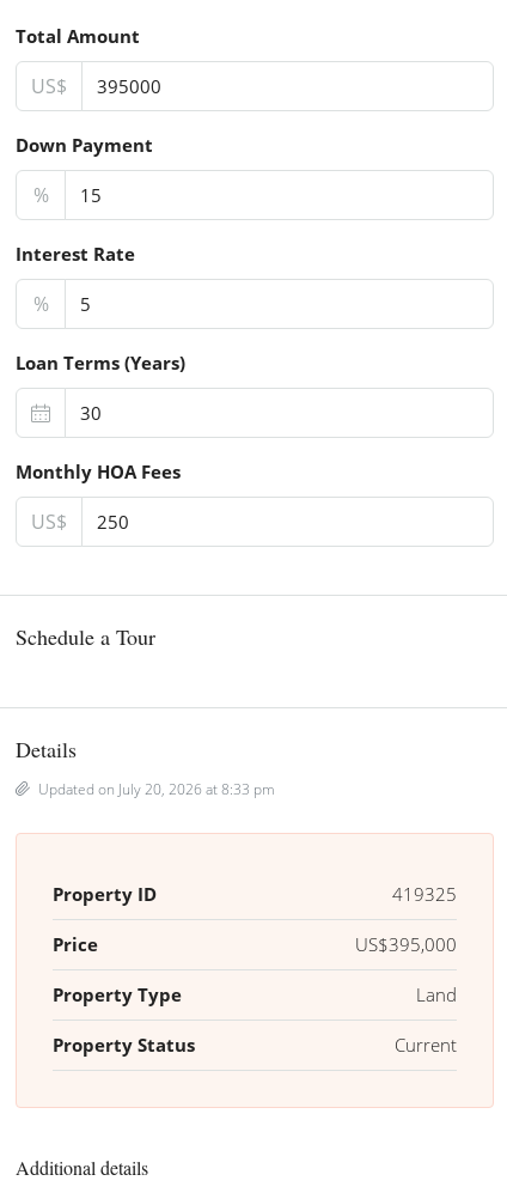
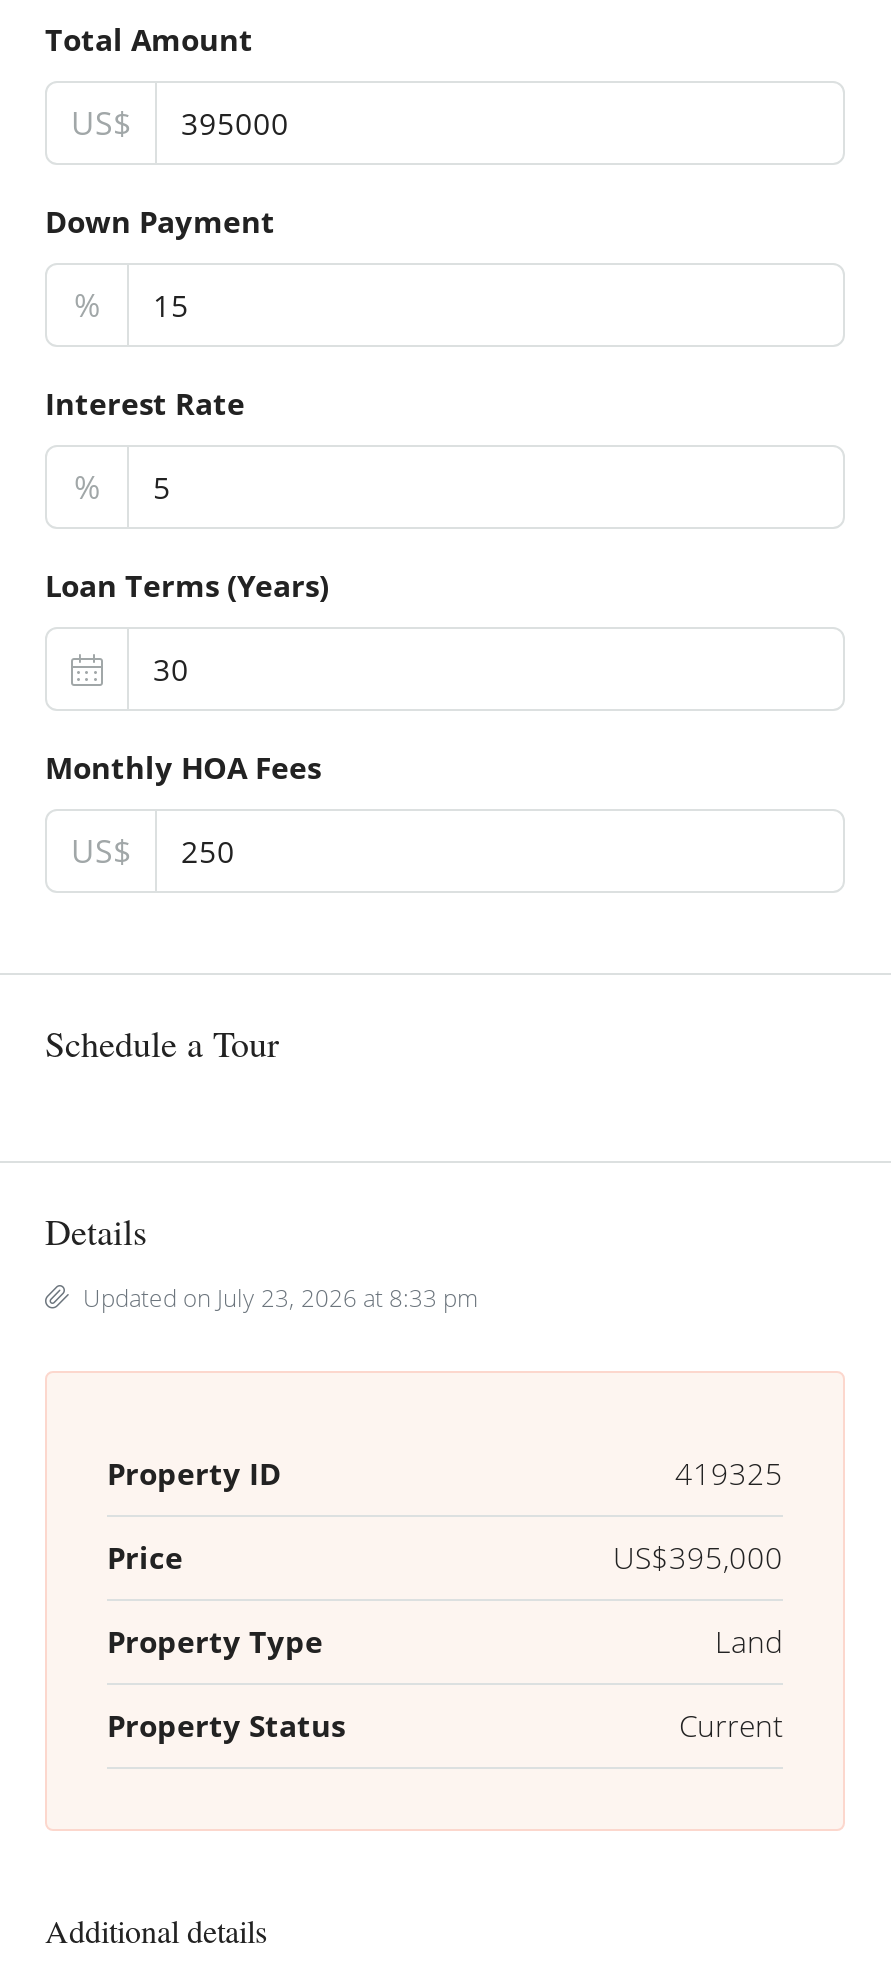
[35,779,275,799] Updated on July 20, 2026 at 8:33 pm -> [77,1281,479,1315] Updated on July 23, 2026 at 8:33 pm

